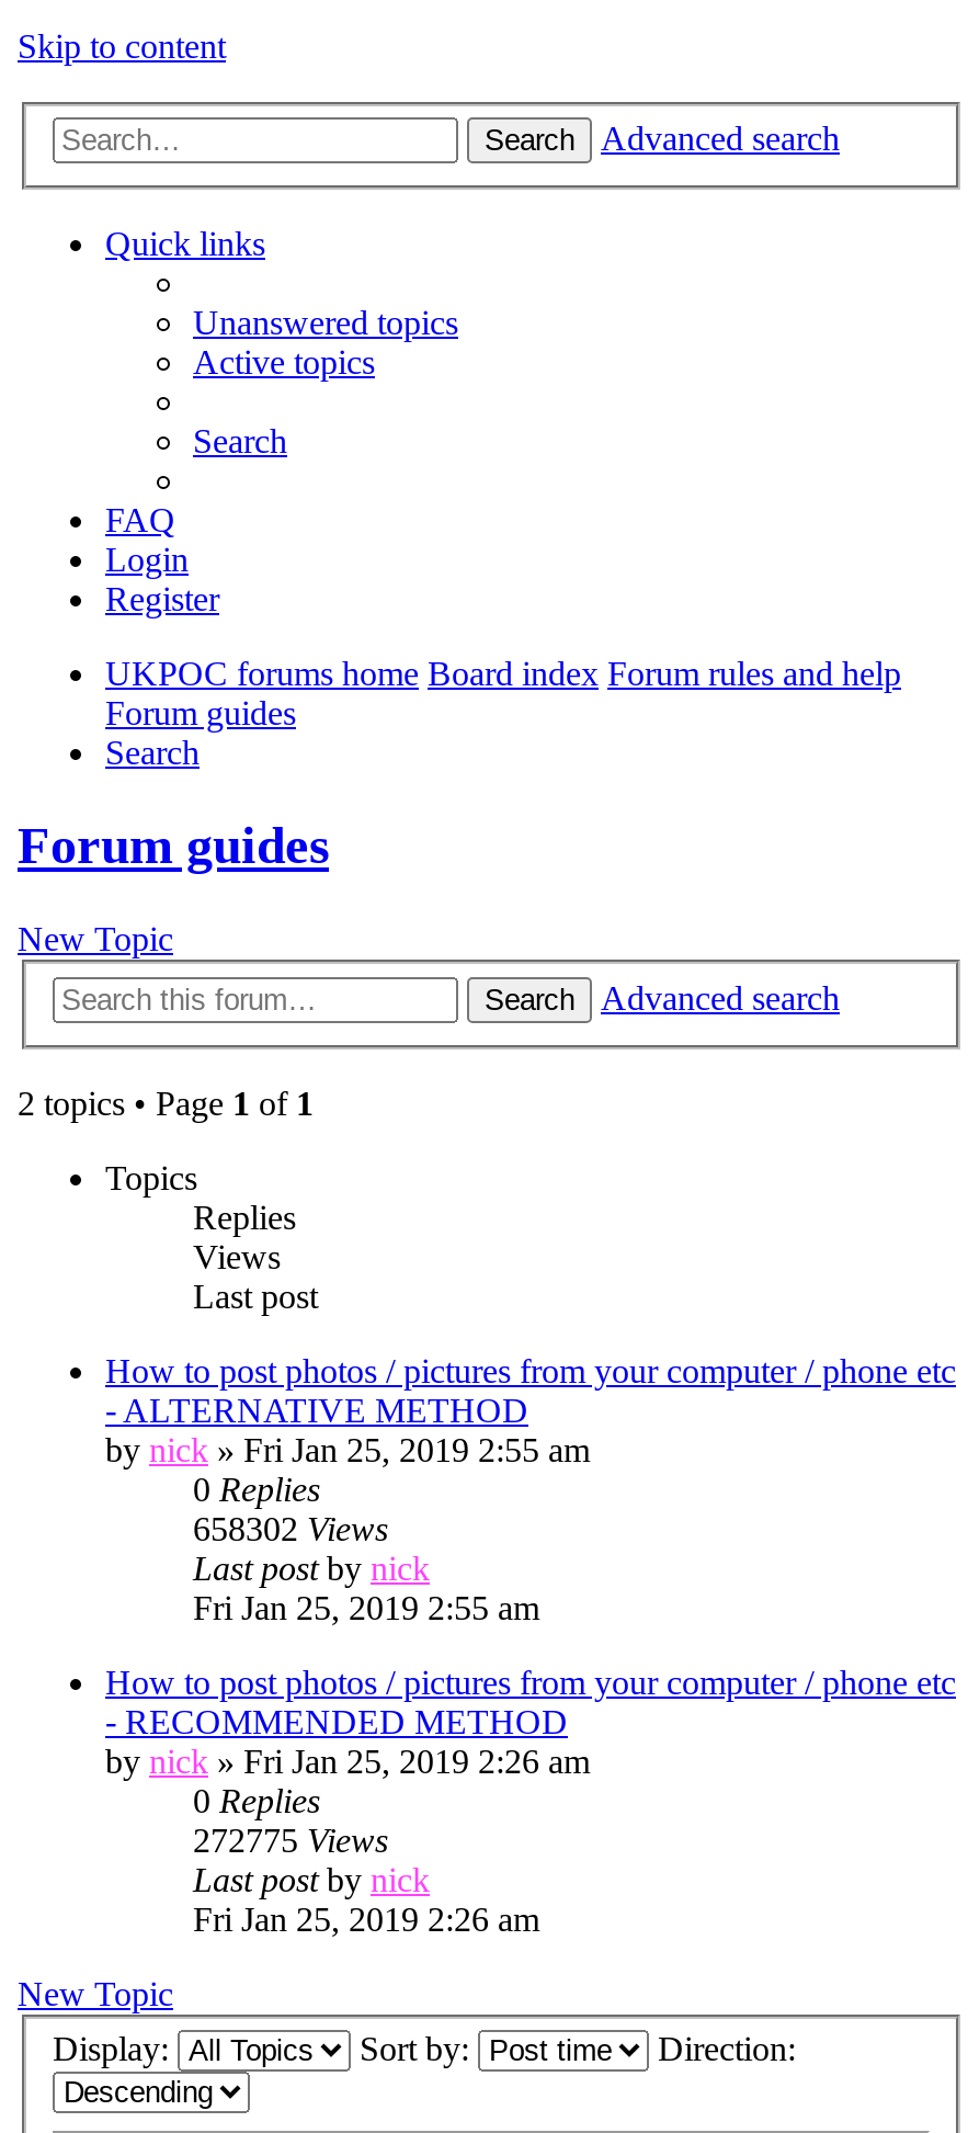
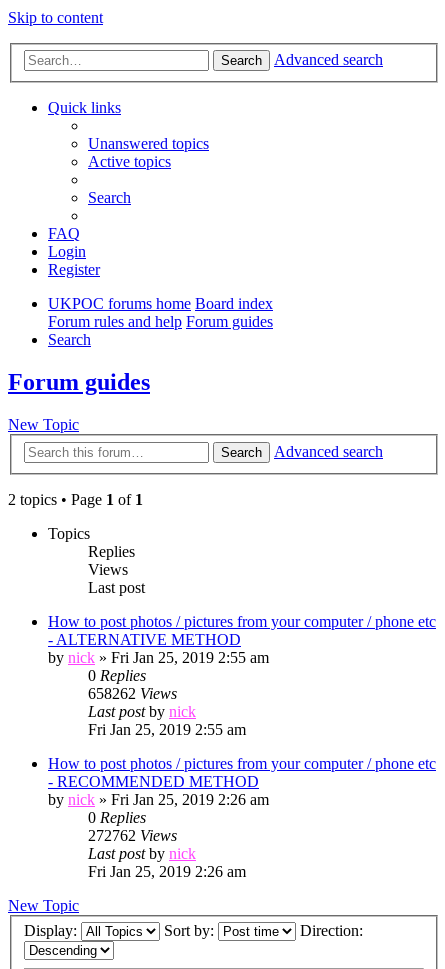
[193,1510,388,1547] 658302 Views -> [88,685,177,702] 658262 Views
[193,1821,388,1859] 272775 Views -> [88,827,177,844] 272762 Views

